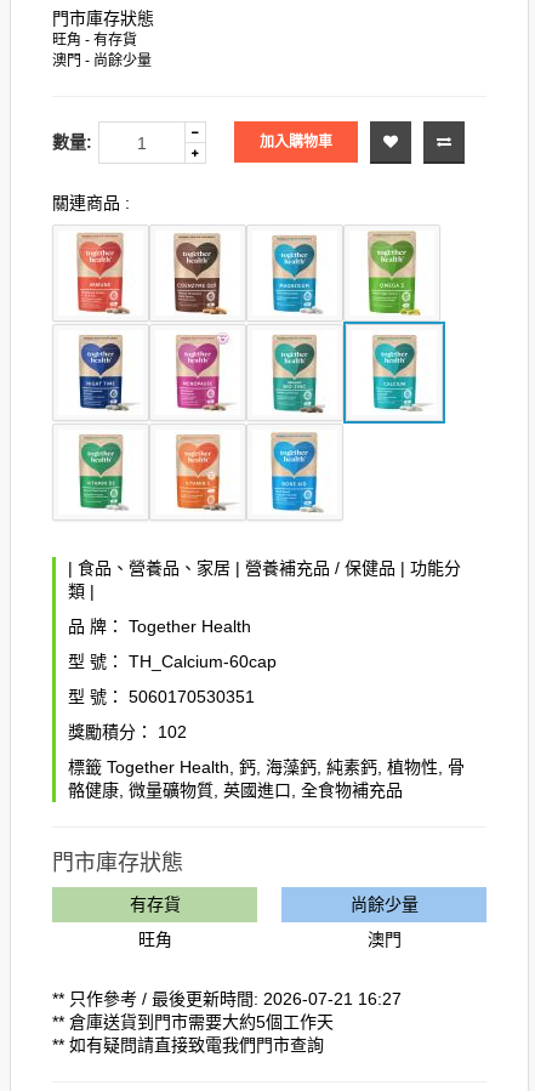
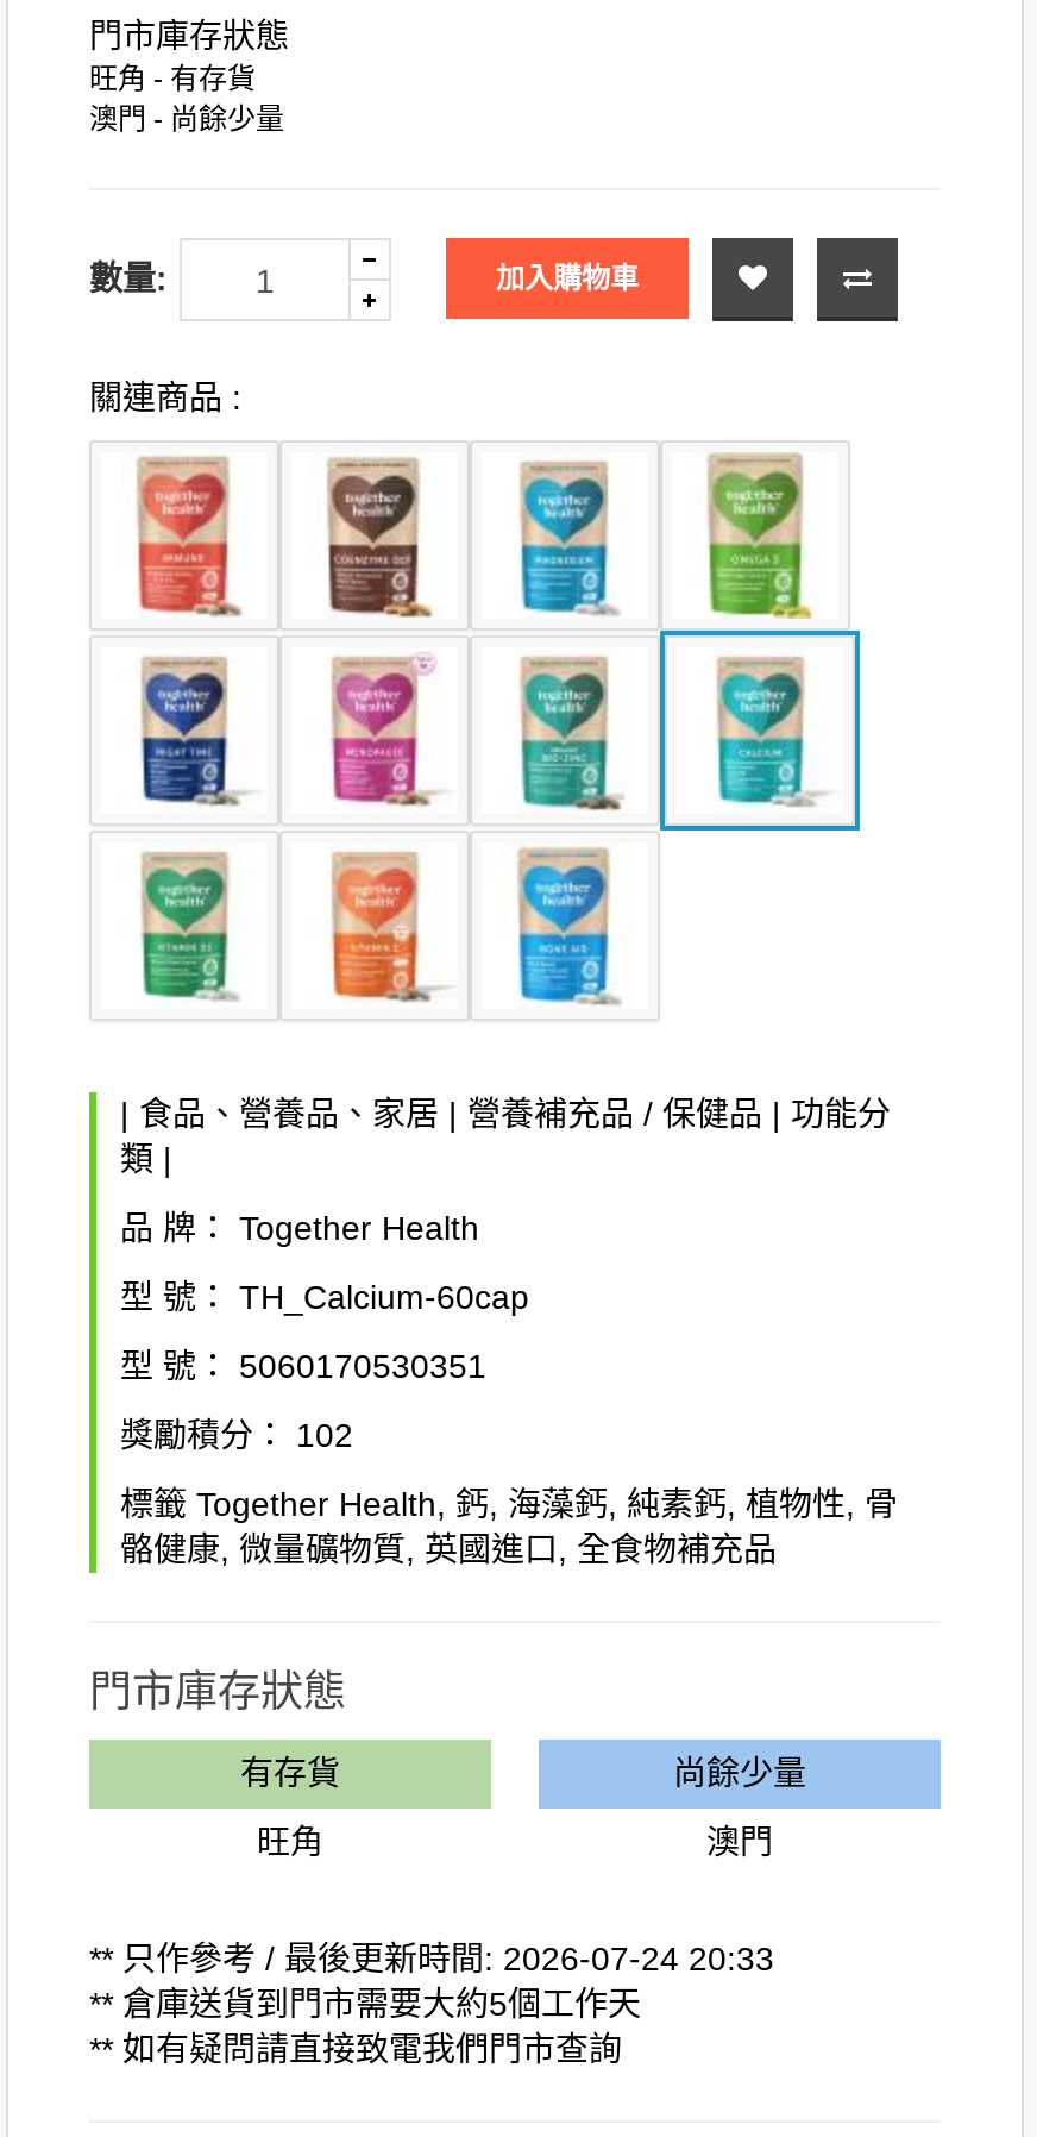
[52,989,402,1008] ** 只作參考 / 最後更新時間: 2026-07-21 16:27 -> [89,1939,774,1978] ** 只作參考 / 最後更新時間: 2026-07-24 20:33

